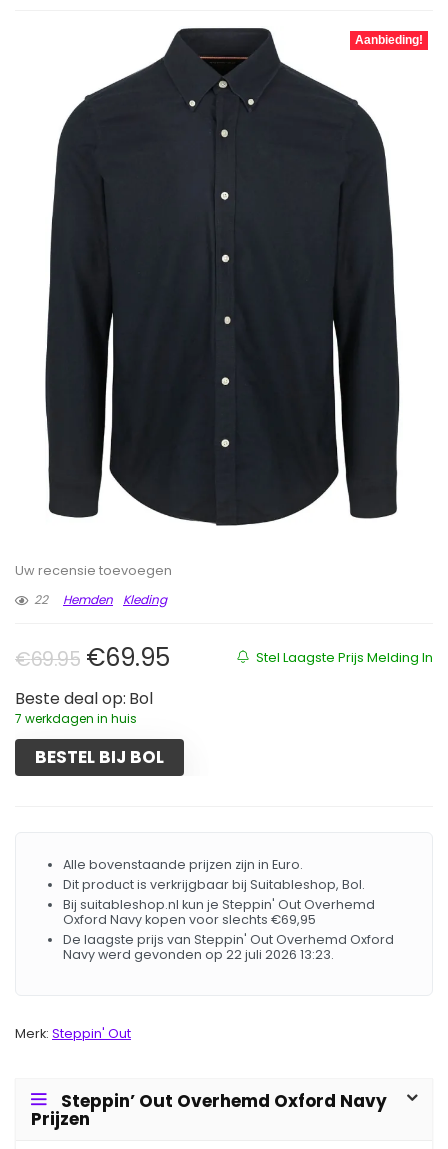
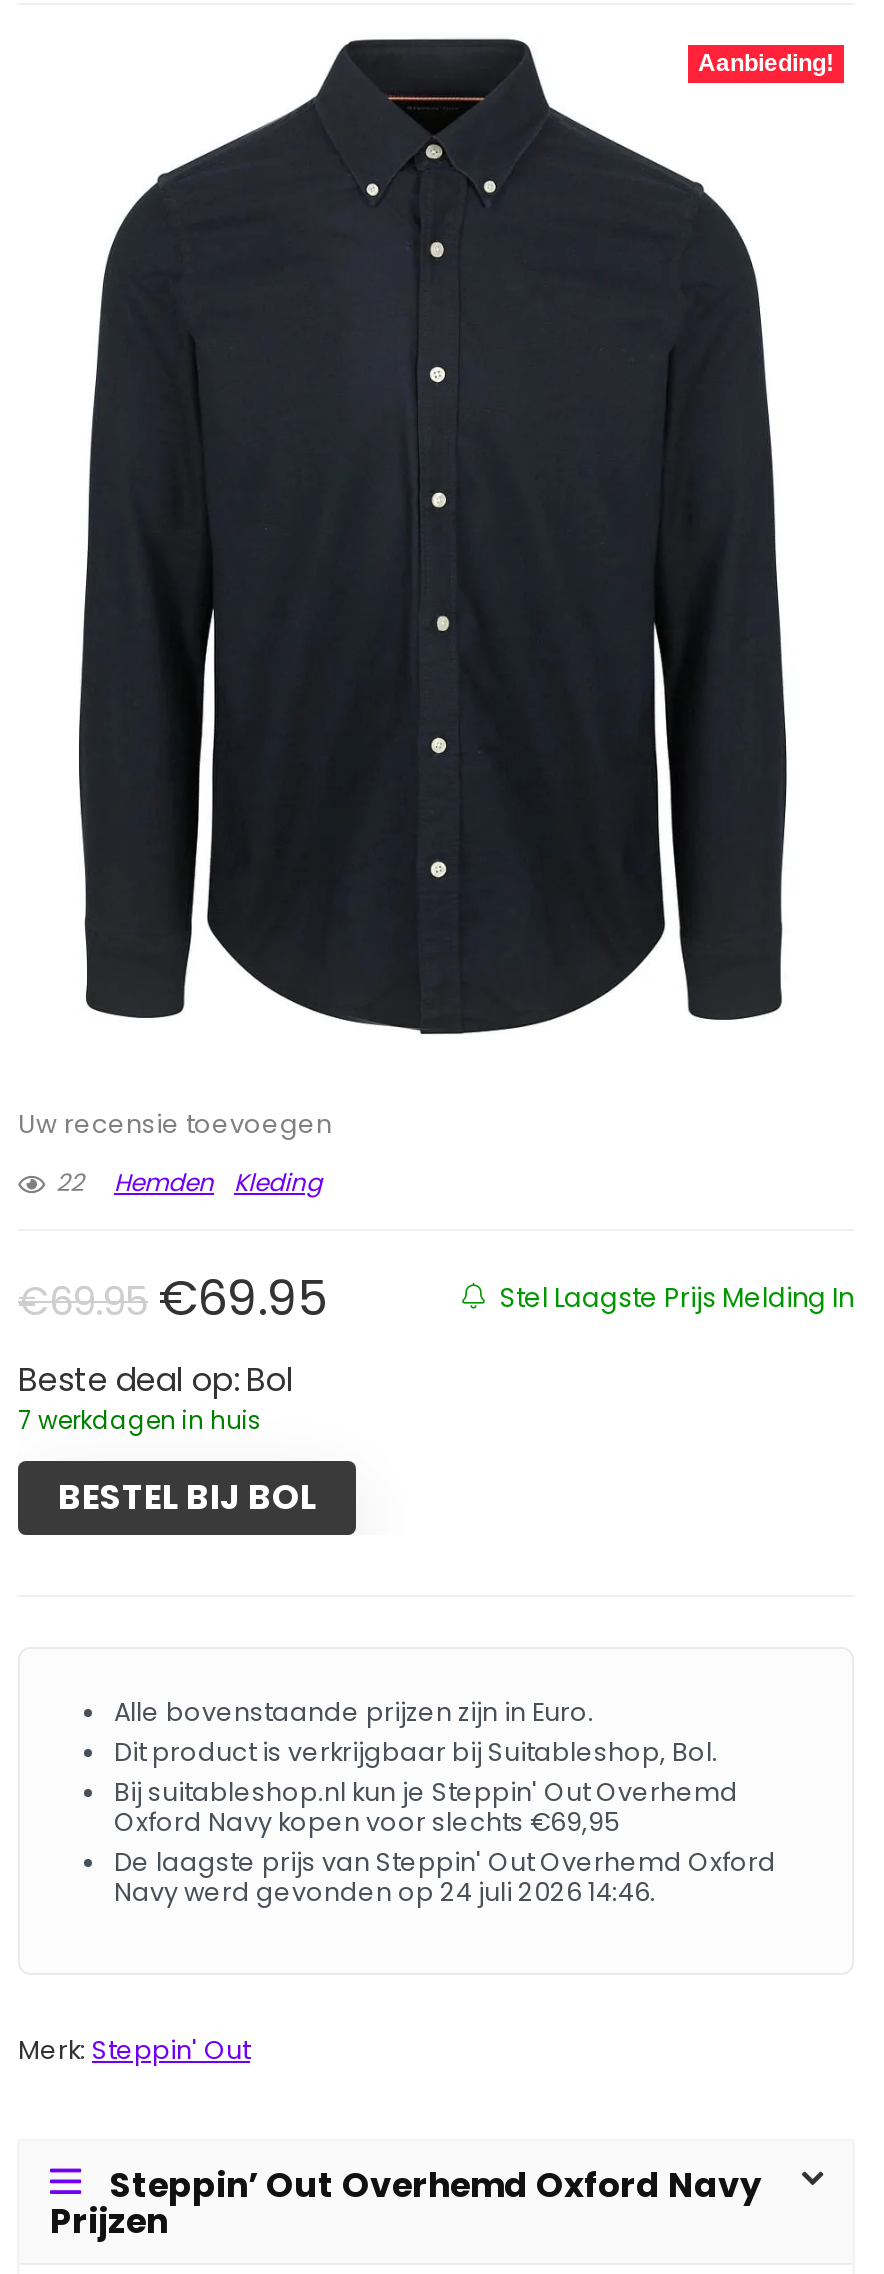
[63,946,334,963] Navy werd gevonden op 22 juli 2026 13:23. -> [114,1875,656,1909] Navy werd gevonden op 24 juli 2026 14:46.

